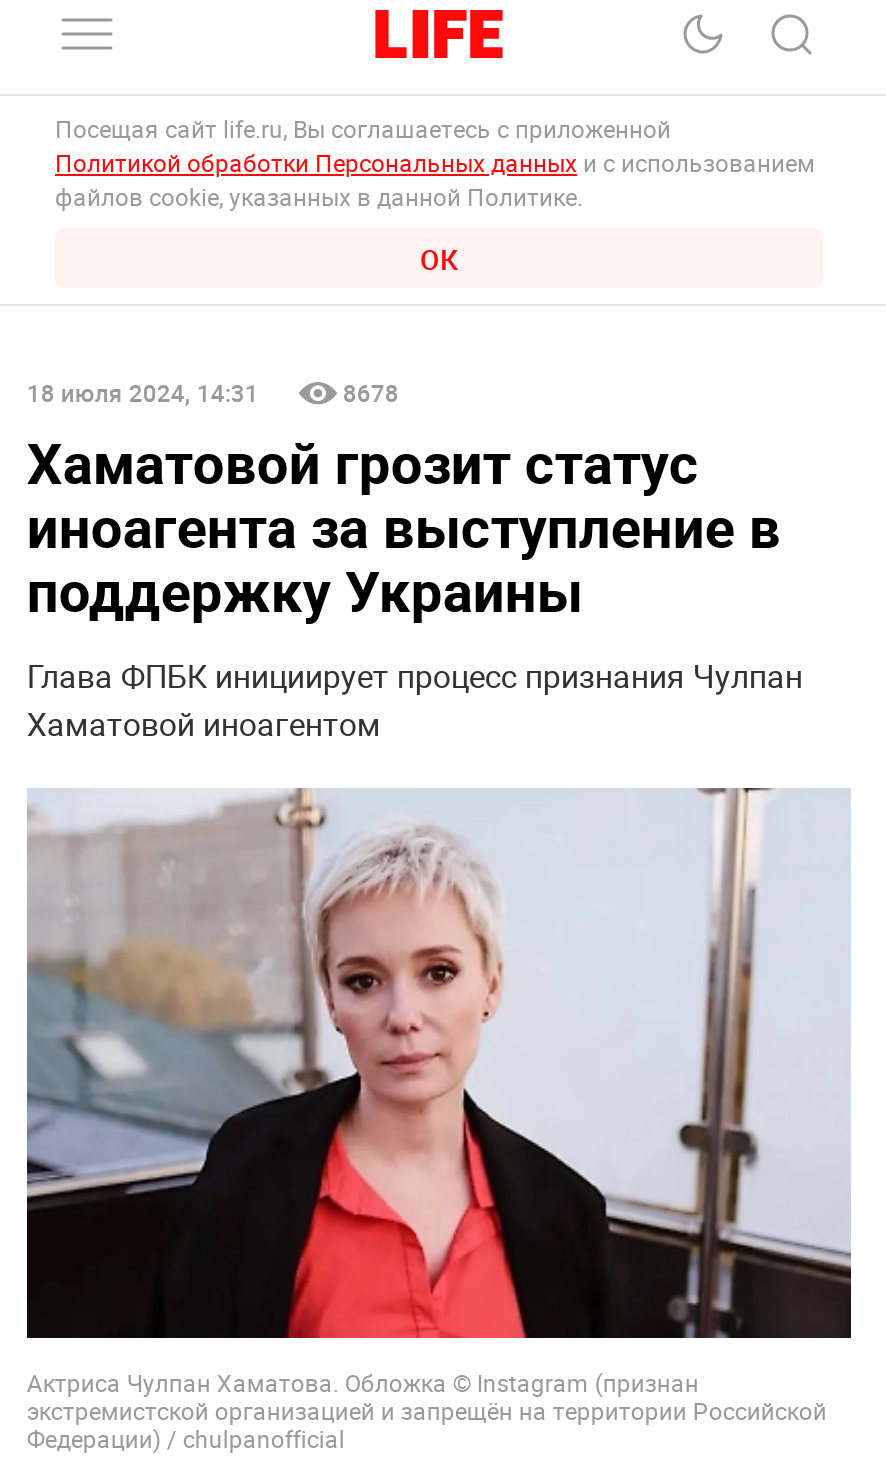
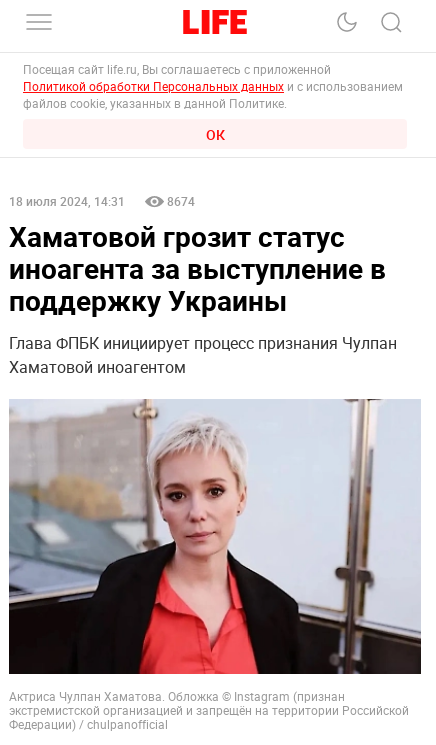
[343,376,399,408] 8678 -> [167,193,195,209] 8674

